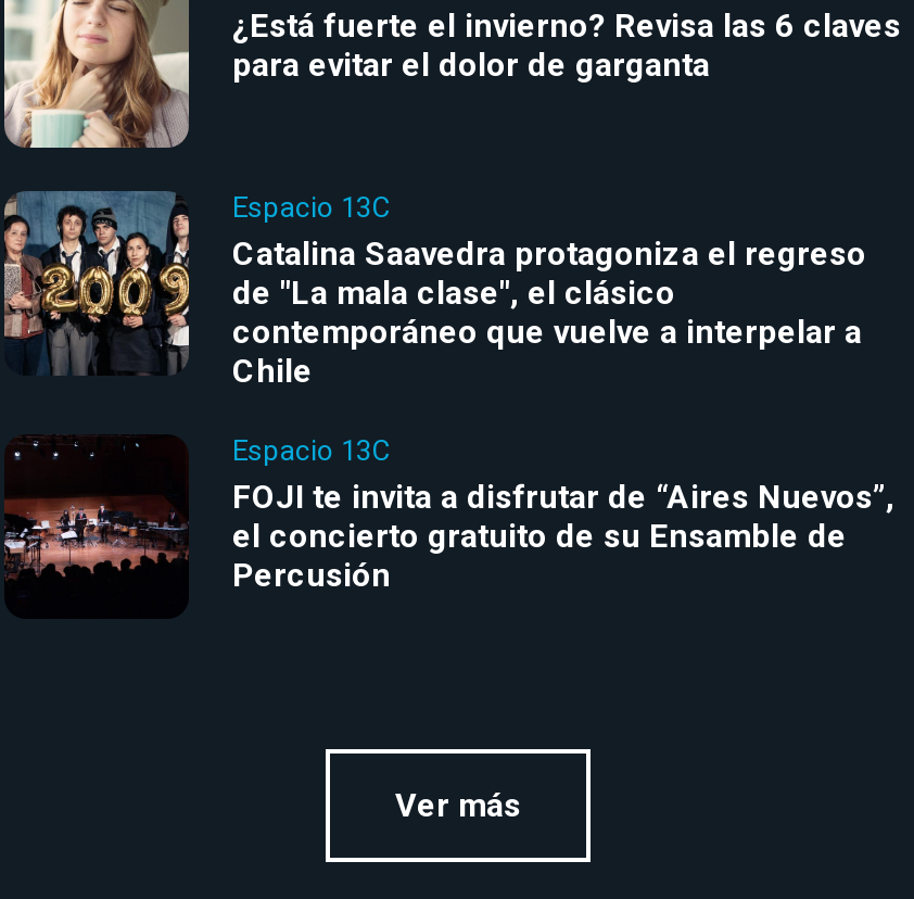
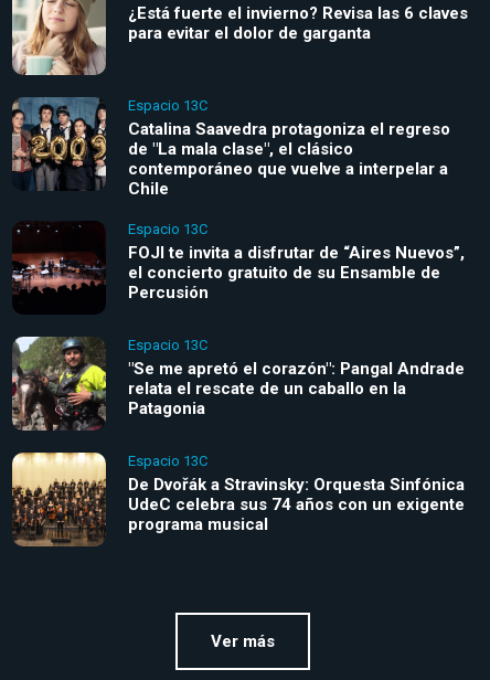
none -> [11,336,465,534] [image] | Espacio 13C | "Se me apretó el corazón": Pangal Andrade | relata el rescate de un caballo en la | Patagonia | Espacio 13C | De Dvořák a Stravinsky: Orquesta Sinfónica | UdeC celebra sus 74 años con un exigente | programa musical
none -> [11,451,107,548] [image]

